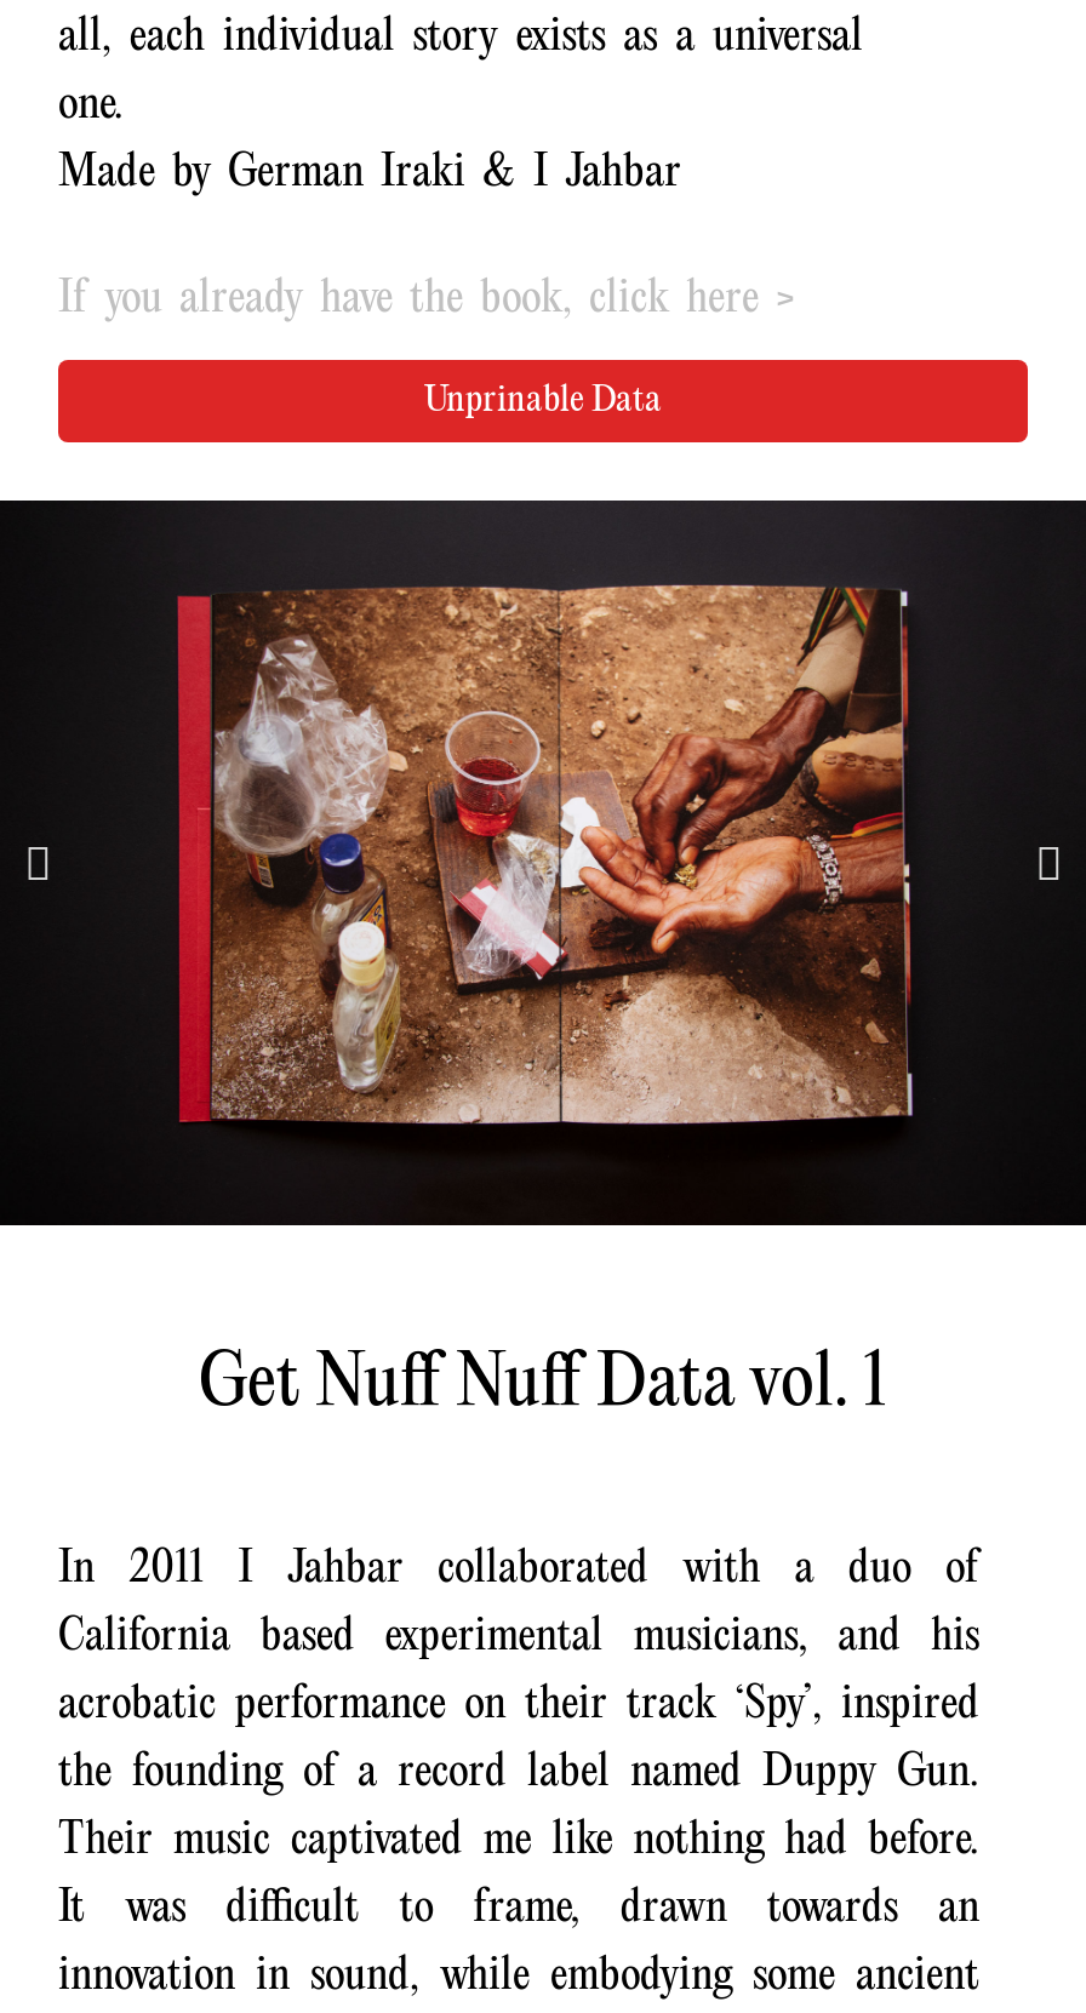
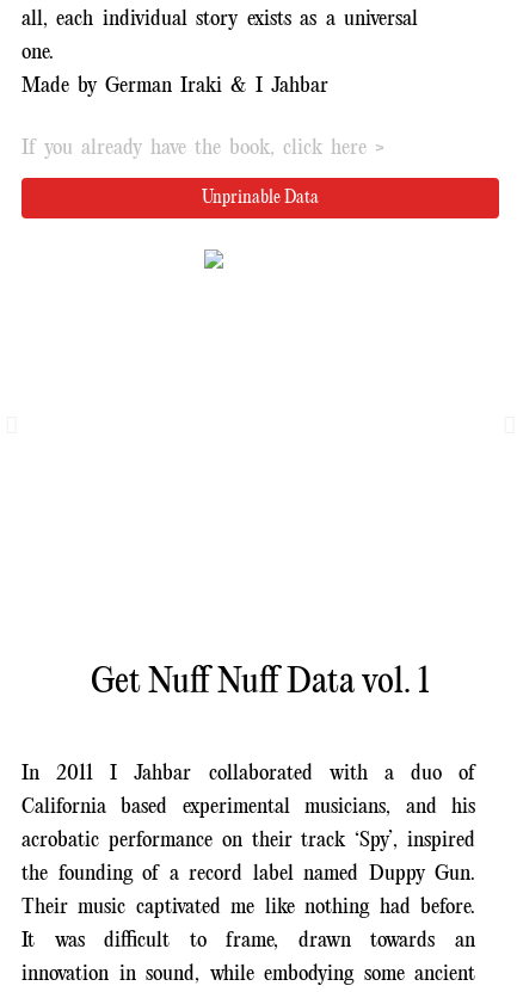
[7,498,1079,1228] [image] -> none

